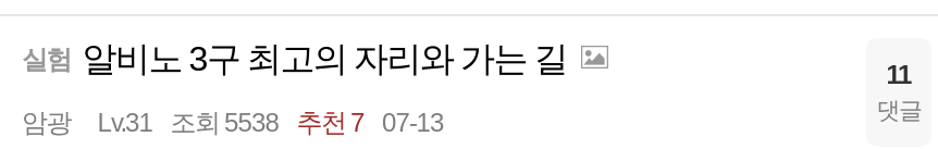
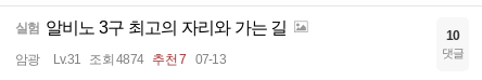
[886,60,911,90] 11 -> [446,28,459,43] 10
[22,108,444,138] 암광 Lv.31 조회 5538 추천 7 07-13 -> [15,52,226,67] 암광 Lv.31 조회 4874 추천 7 07-13

